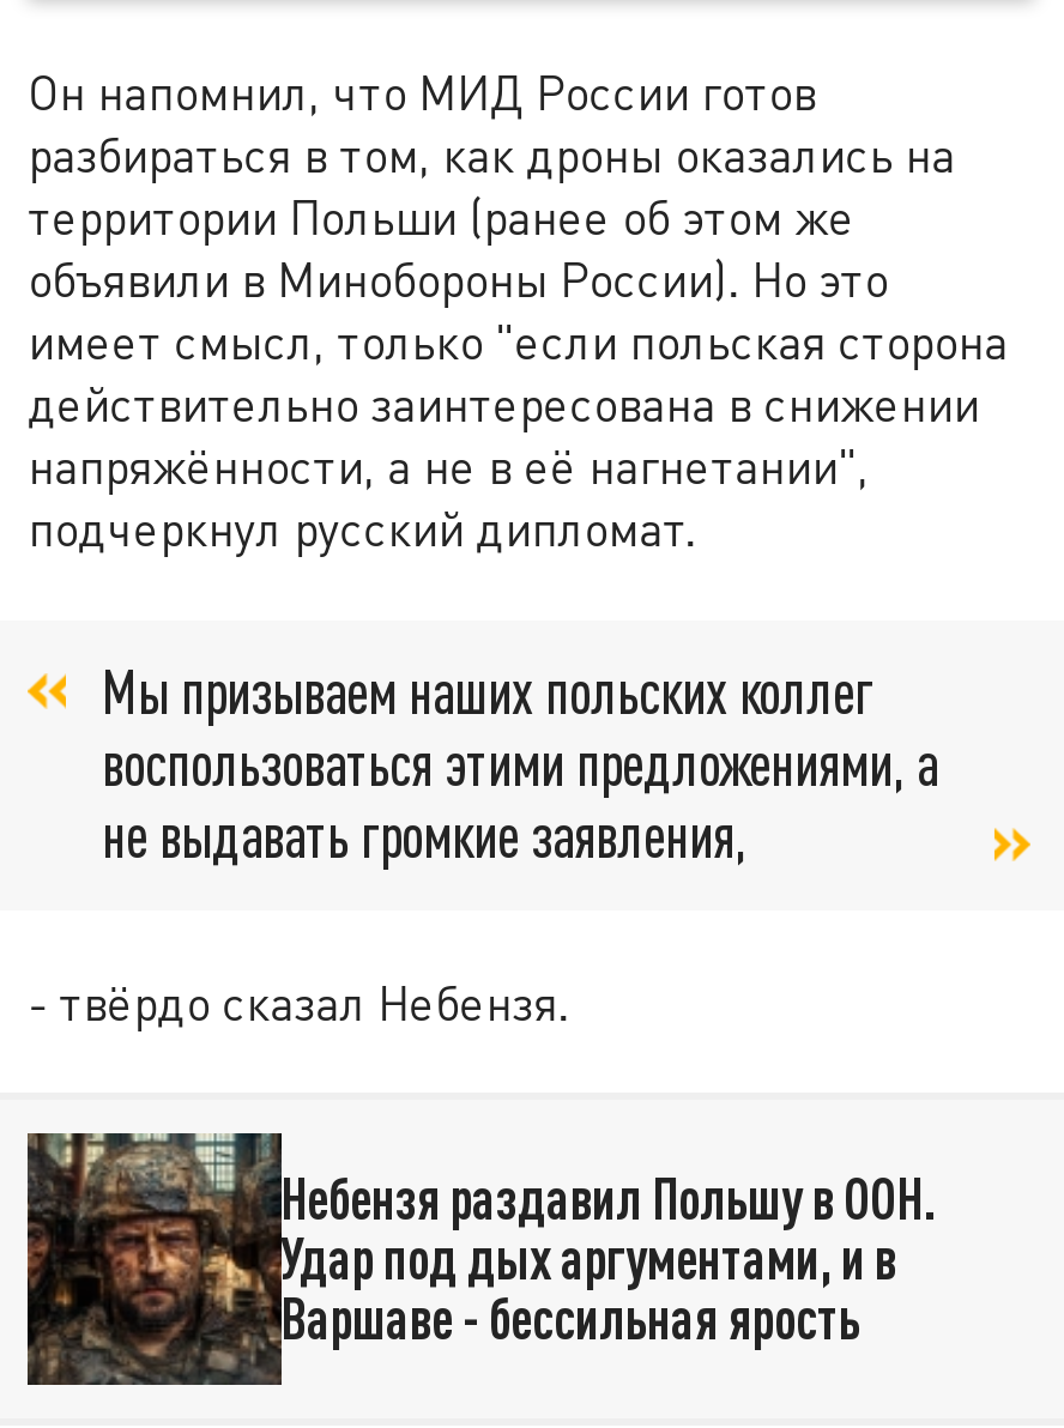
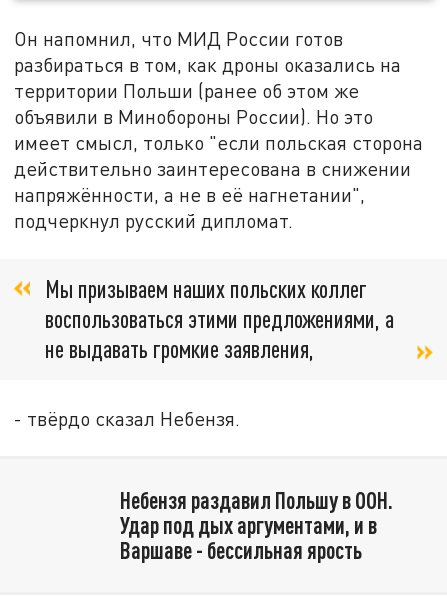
[25,1131,284,1387] [image] -> none

